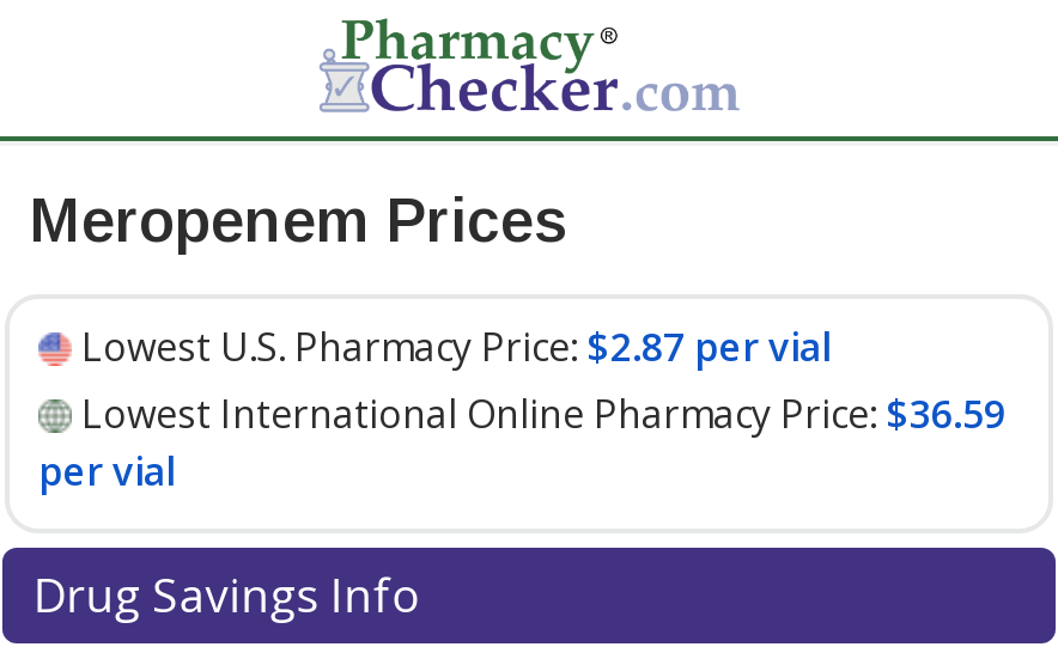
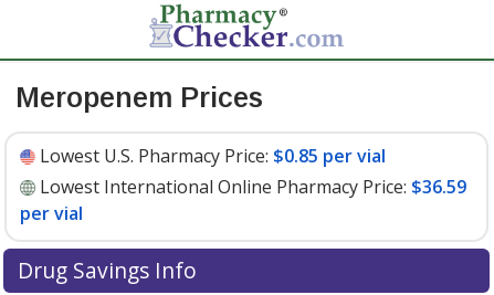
[81,320,831,373] Lowest U.S. Pharmacy Price: $2.87 per vial -> [40,143,386,168] Lowest U.S. Pharmacy Price: $0.85 per vial

